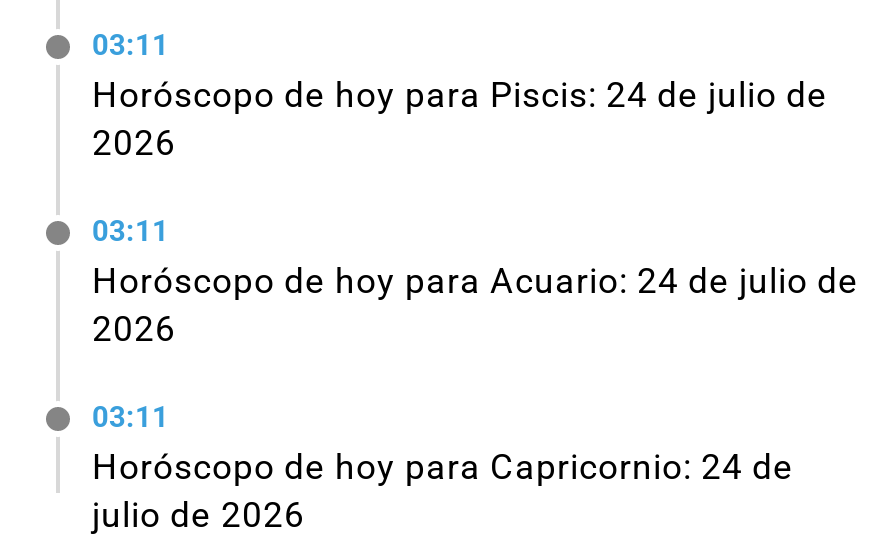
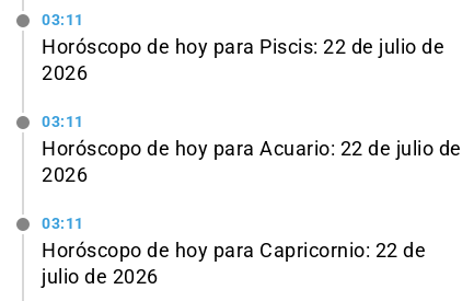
[92,75,828,115] Horóscopo de hoy para Piscis: 24 de julio de -> [42,36,444,58] Horóscopo de hoy para Piscis: 22 de julio de
[92,261,859,301] Horóscopo de hoy para Acuario: 24 de julio de -> [42,138,461,160] Horóscopo de hoy para Acuario: 22 de julio de
[92,447,794,487] Horóscopo de hoy para Capricornio: 24 de -> [42,239,426,261] Horóscopo de hoy para Capricornio: 22 de

